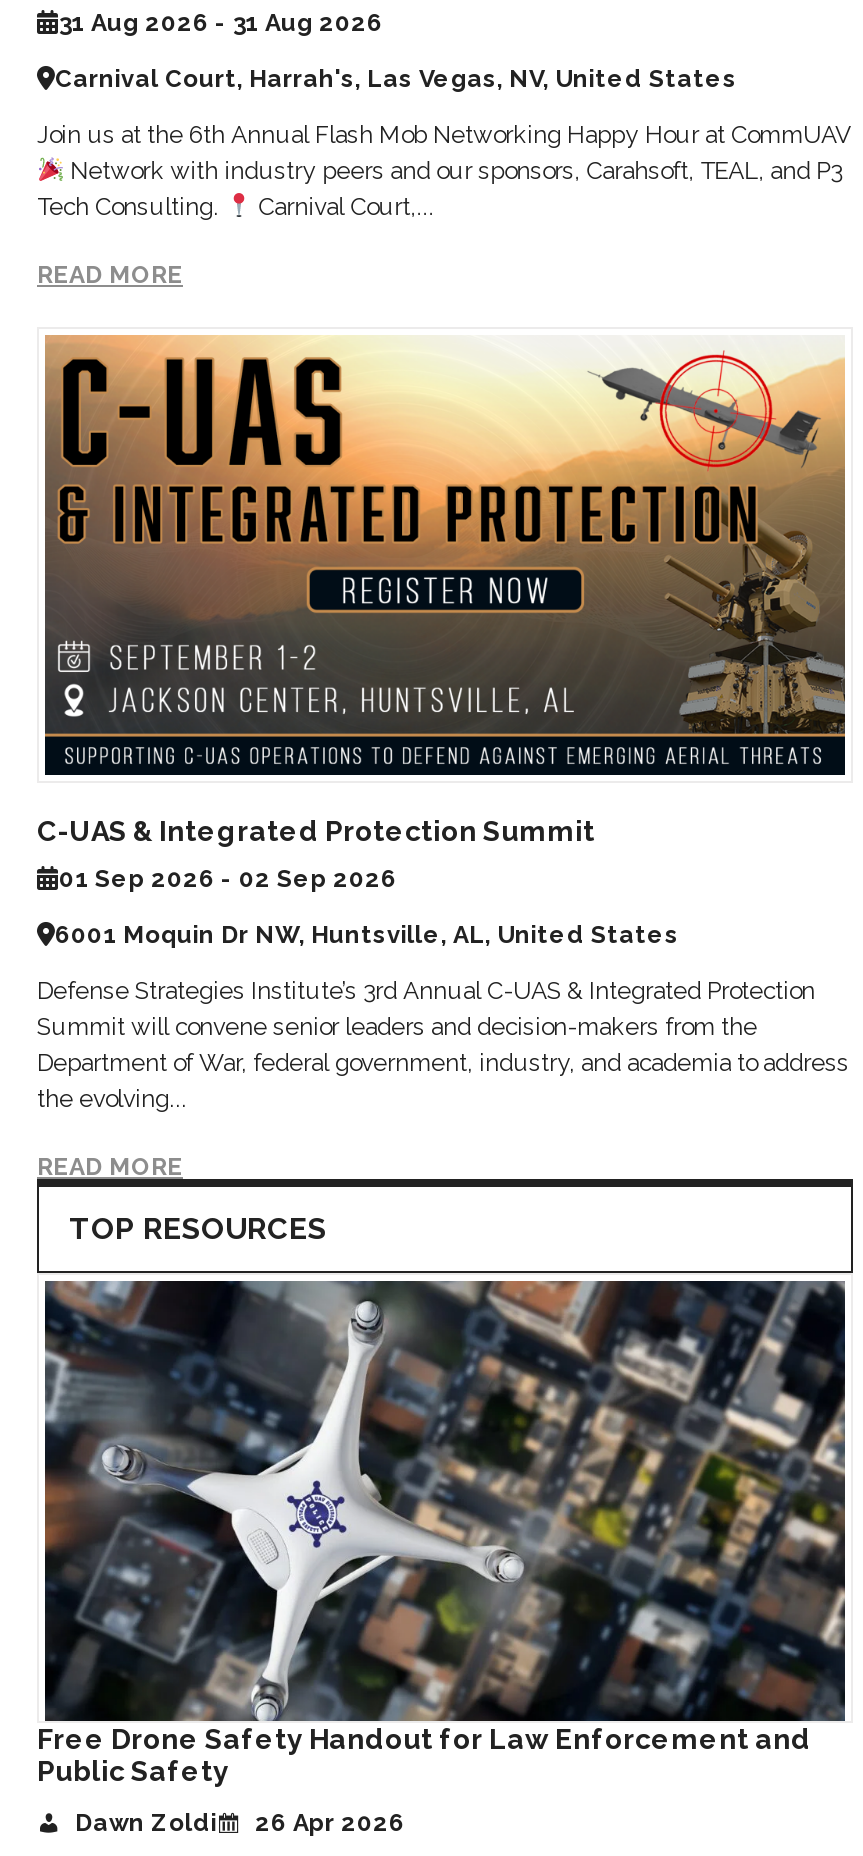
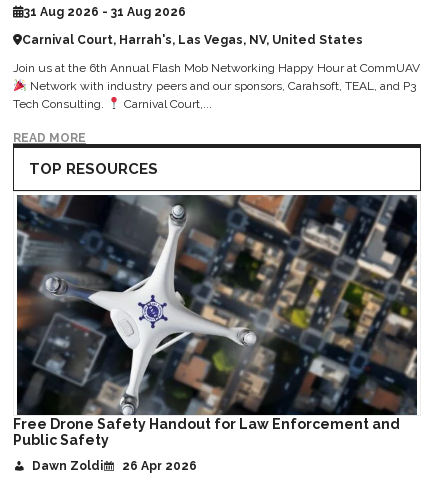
[37,261,183,289] READ MORE -> none
[37,333,849,1113] [image] | C-UAS & Integrated Protection Summit | 01 Sep 2026 - 02 Sep 2026 | 6001 Moquin Dr NW, Huntsville, AL, United States | Defense Strategies Institute’s 3rd Annual C-UAS & Integrated Protection | Summit will convene senior leaders and decision-makers from the | Department of War, federal government, industry, and academia to address | the evolving... -> none

